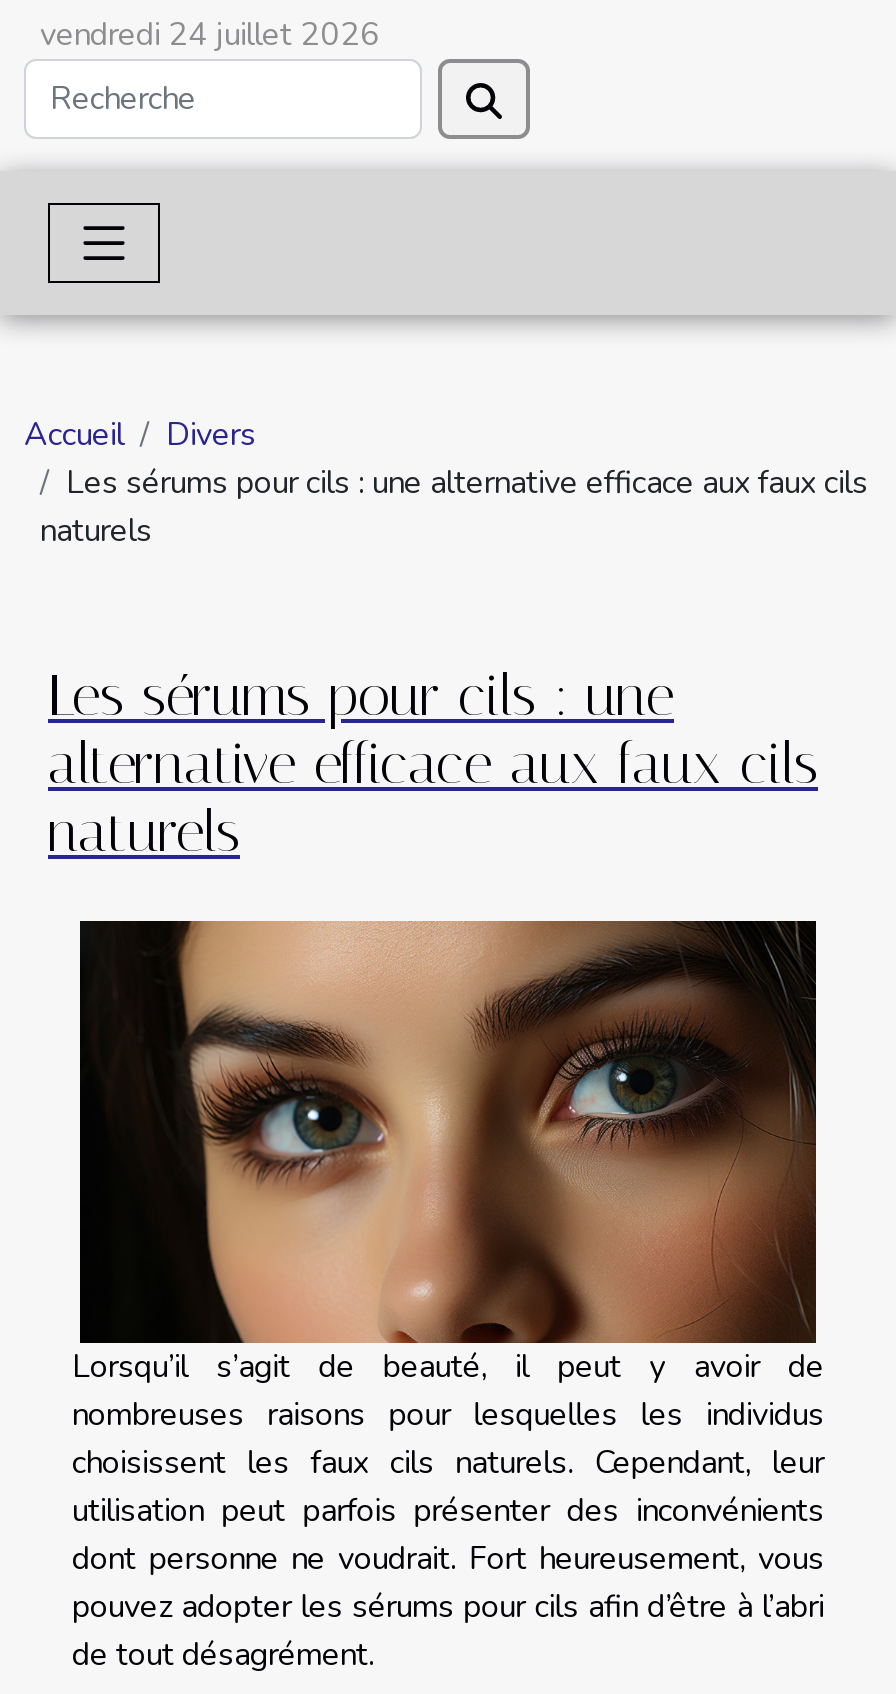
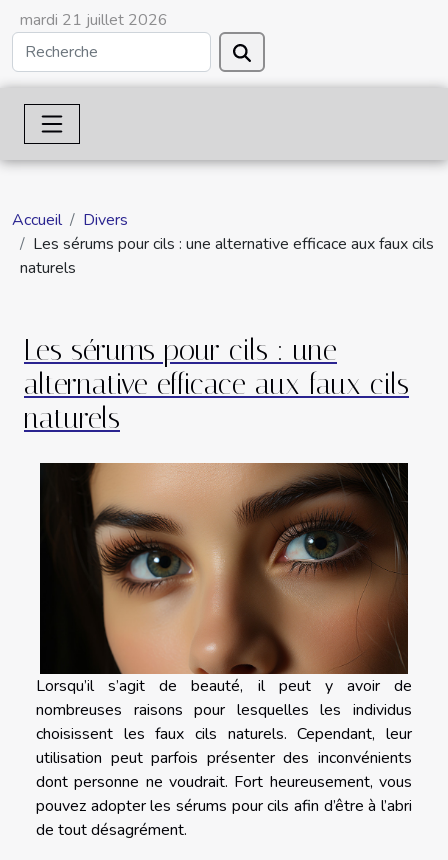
[40,13,380,57] vendredi 24 juillet 2026 -> [20,9,168,31] mardi 21 juillet 2026

